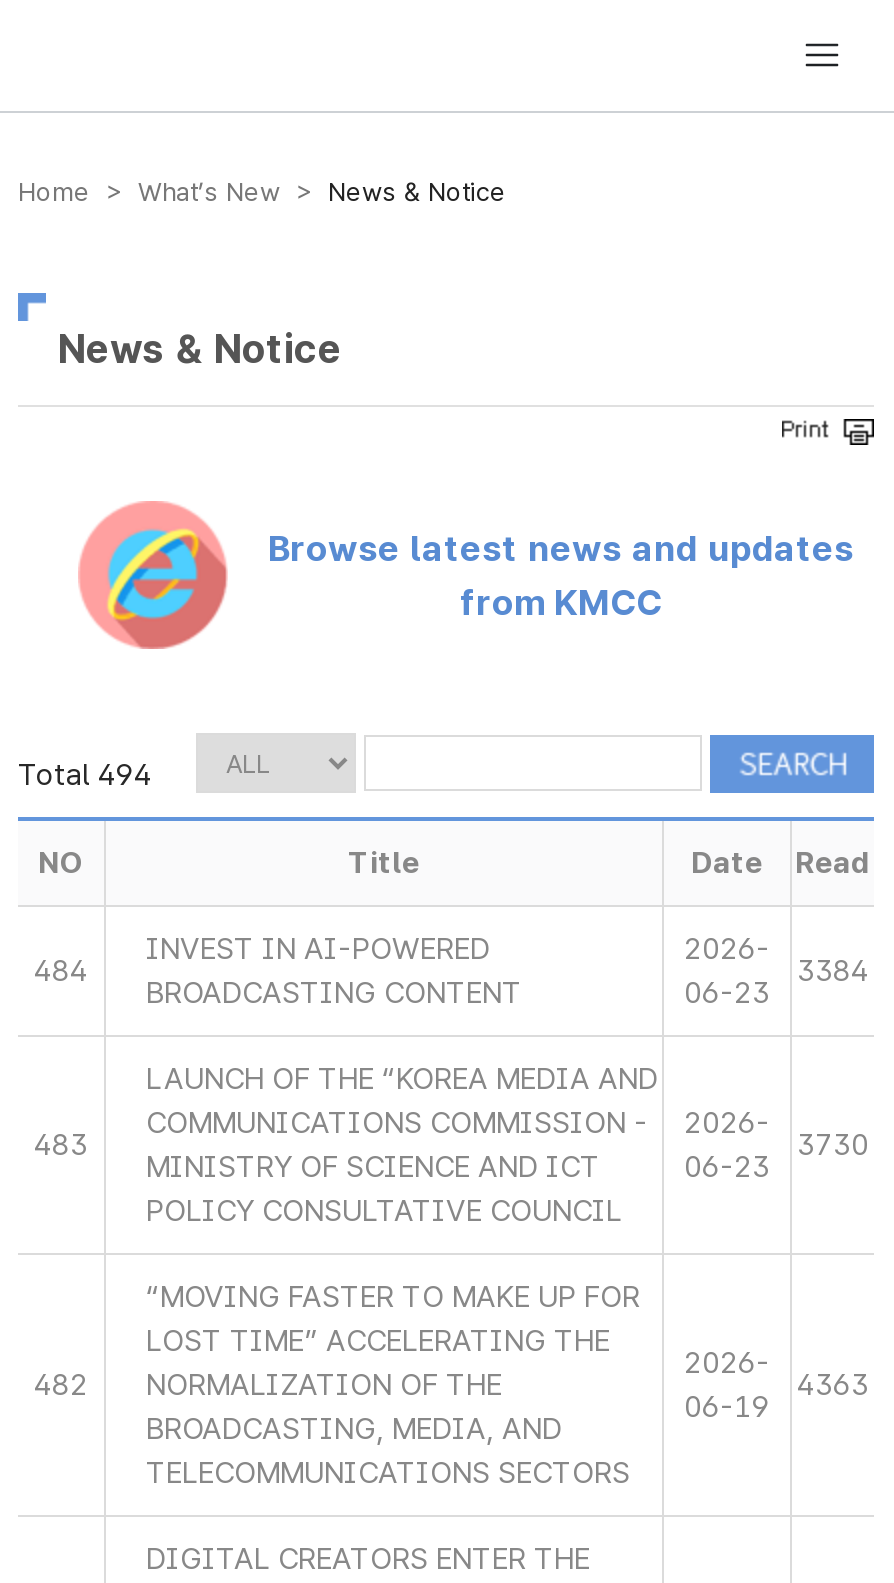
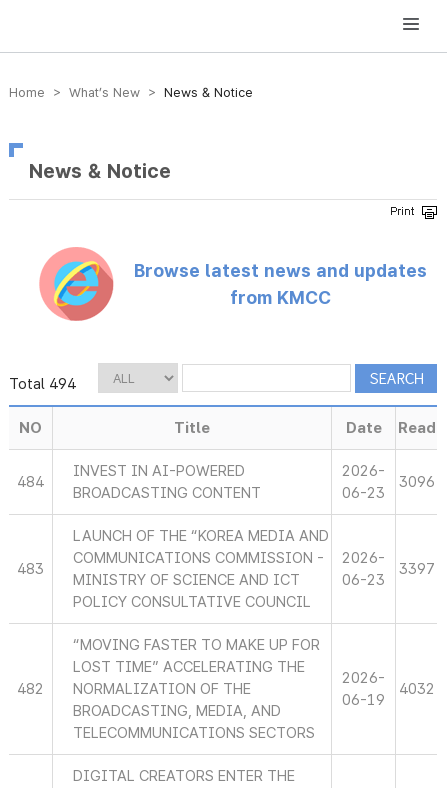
[797,953,869,989] 3384 -> [398,473,434,491] 3096
[797,1127,869,1163] 3730 -> [398,560,434,578] 3397
[797,1367,869,1403] 4363 -> [398,680,434,698] 4032

